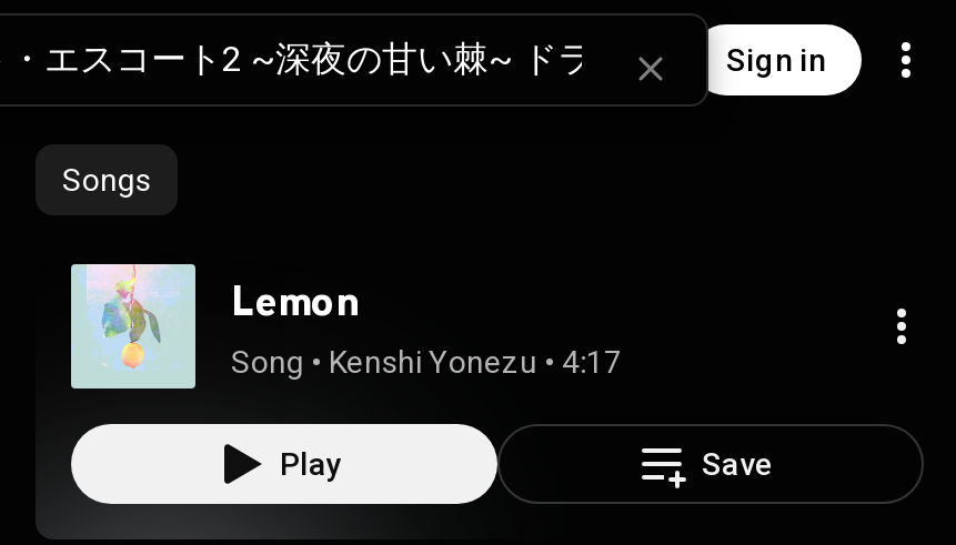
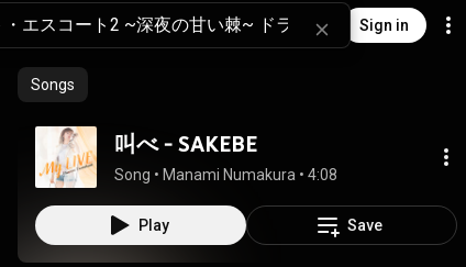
[71,264,622,388] [image] | Lemon | Song • Kenshi Yonezu • 4:17 -> [35,126,337,188] [image] | 叫べ - SAKEBE | Song • Manami Numakura • 4:08

